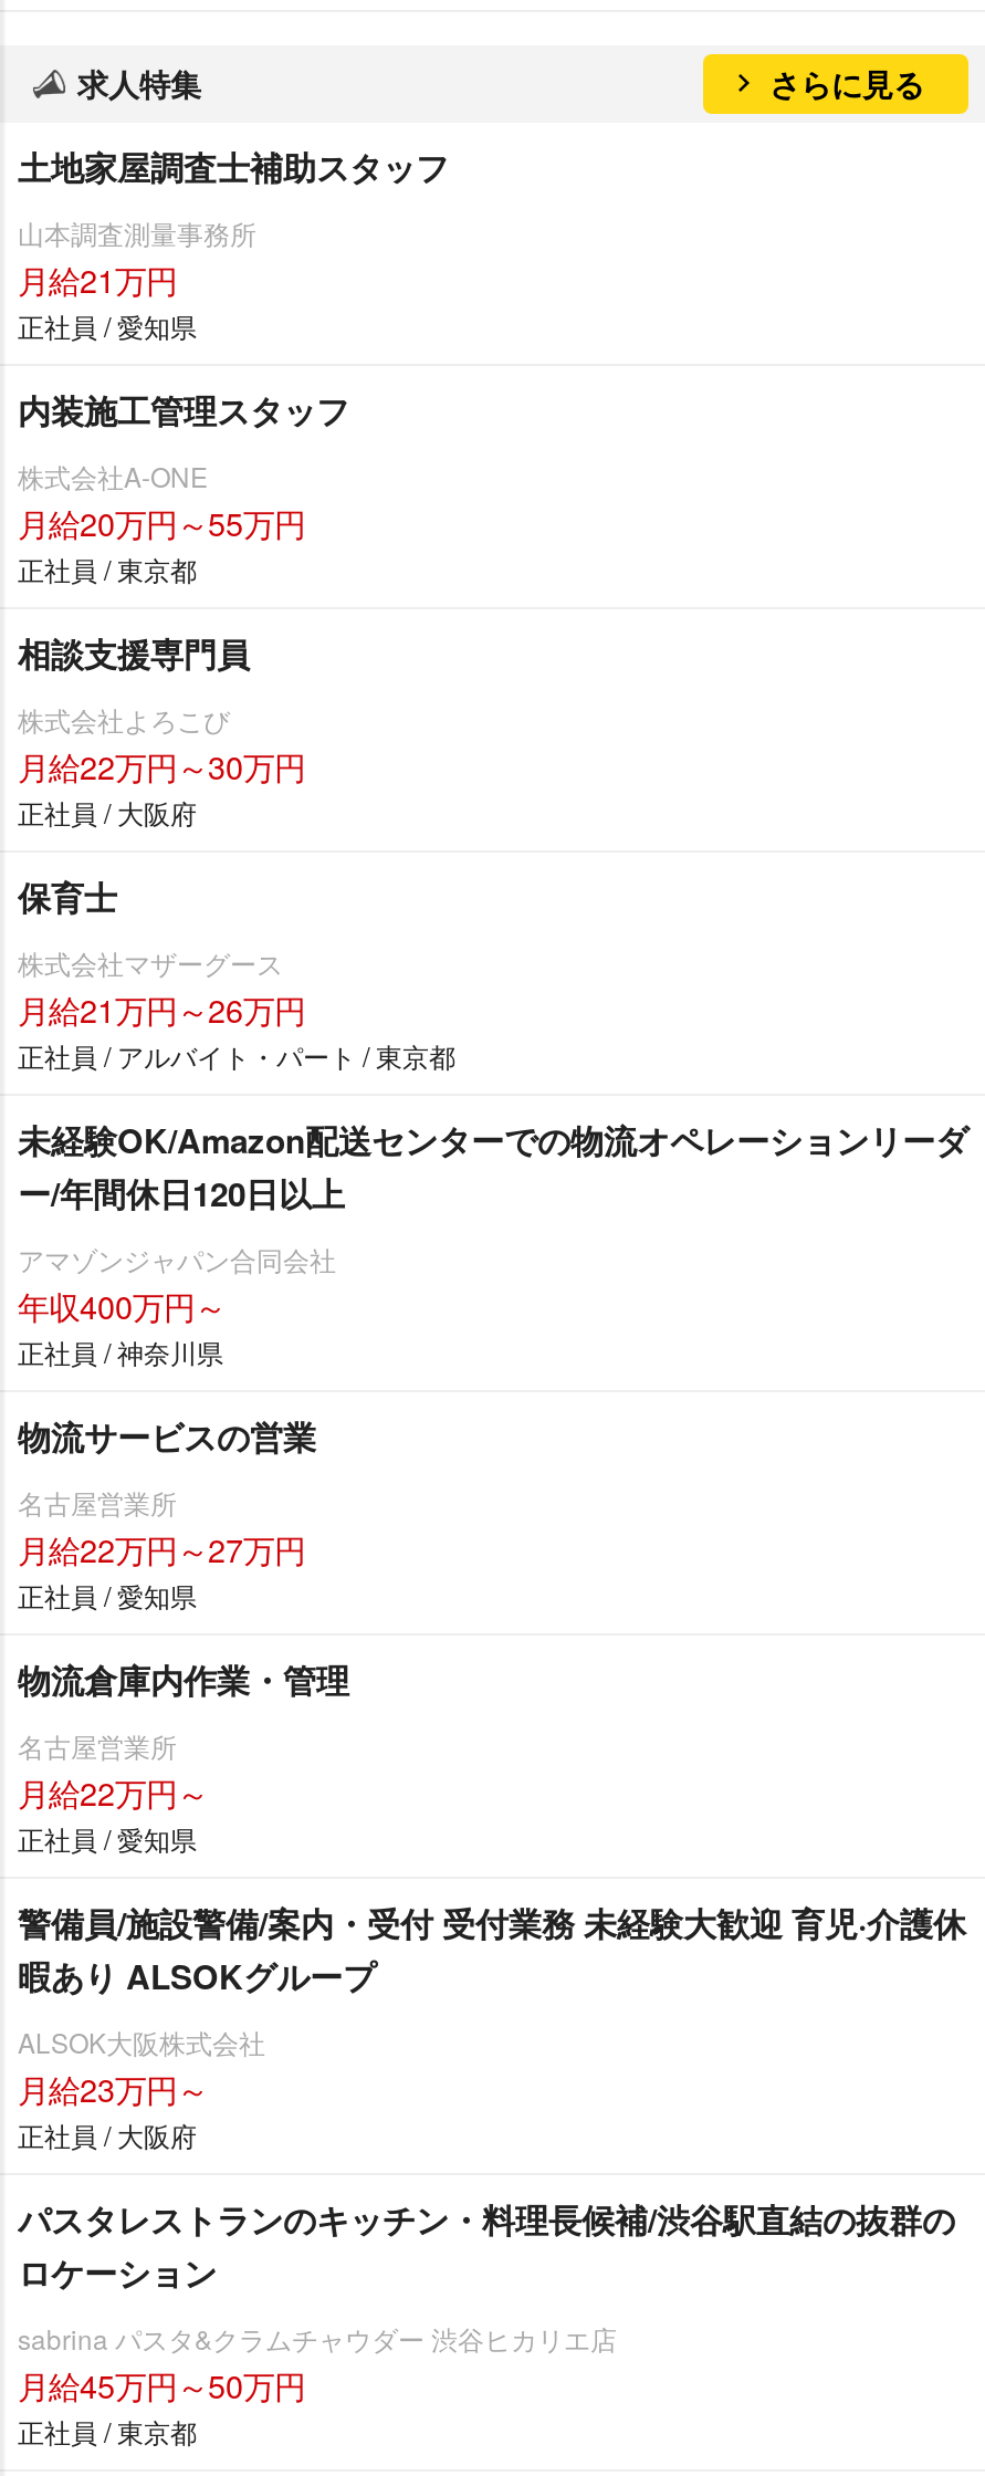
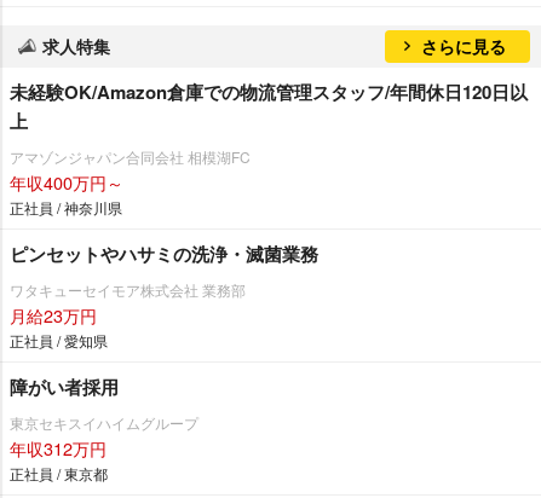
[18,142,968,1277] 土地家屋調査士補助スタッフ | 山本調査測量事務所 | 月給21万円 | 正社員 / 愛知県 | 内装施工管理スタッフ | 株式会社A-ONE | 月給20万円～55万円 | 正社員 / 東京都 | 相談支援専門員 | 株式会社よろこび | 月給22万円～30万円 | 正社員 / 大阪府 | 保育士 | 株式会社マザーグース | 月給21万円～26万円 | 正社員 / アルバイト・パート / 東京都 | 未経験OK/Amazon配送センターでの物流オペレーションリーダ | ー/年間休日120日以上 | アマゾンジャパン合同会社 -> [10,78,528,167] 未経験OK/Amazon倉庫での物流管理スタッフ/年間休日120日以 | 上 | アマゾンジャパン合同会社 相模湖FC
[18,1412,316,1461] 物流サービスの営業 -> [10,240,318,267] ピンセットやハサミの洗浄・滅菌業務
[18,1483,305,1571] 名古屋営業所 | 月給22万円～27万円 -> [10,279,246,327] ワタキューセイモア株式会社 業務部 | 月給23万円
[18,1655,966,2407] 物流倉庫内作業・管理 | 名古屋営業所 | 月給22万円～ | 正社員 / 愛知県 | 警備員/施設警備/案内・受付 受付業務 未経験大歓迎 育児·介護休 | 暇あり ALSOKグループ | ALSOK大阪株式会社 | 月給23万円～ | 正社員 / 大阪府 | パスタレストランのキッチン・料理長候補/渋谷駅直結の抜群の | ロケーション | sabrina パスタ&クラムチャウダー 渋谷ヒカリエ店 | 月給45万円～50万円 -> [10,373,198,460] 障がい者採用 | 東京セキスイハイムグループ | 年収312万円

